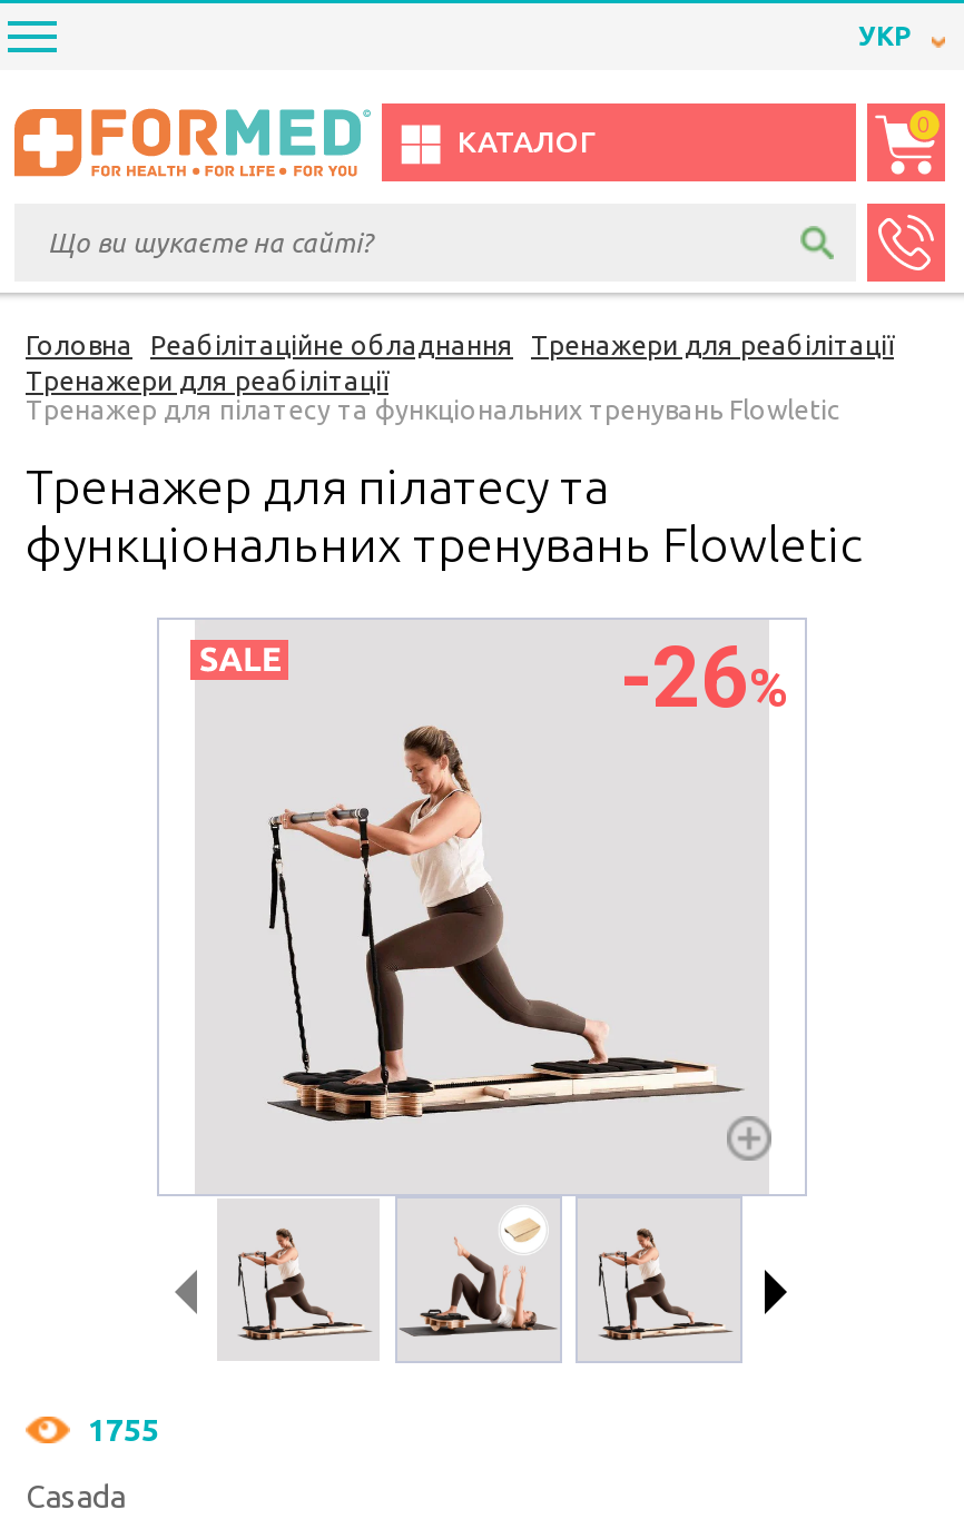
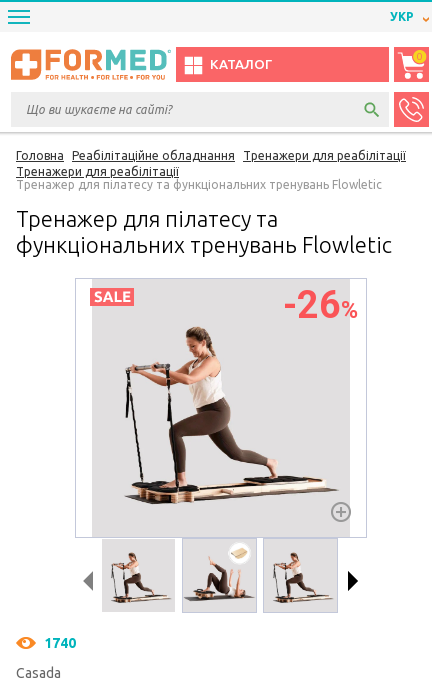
[88,1412,159,1448] 1755 -> [44,635,76,651] 1740

